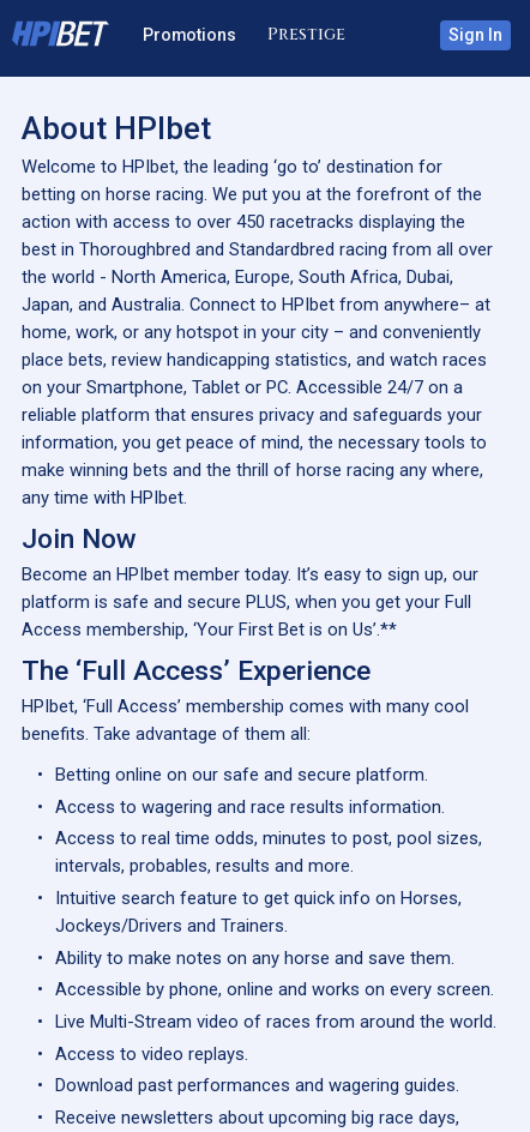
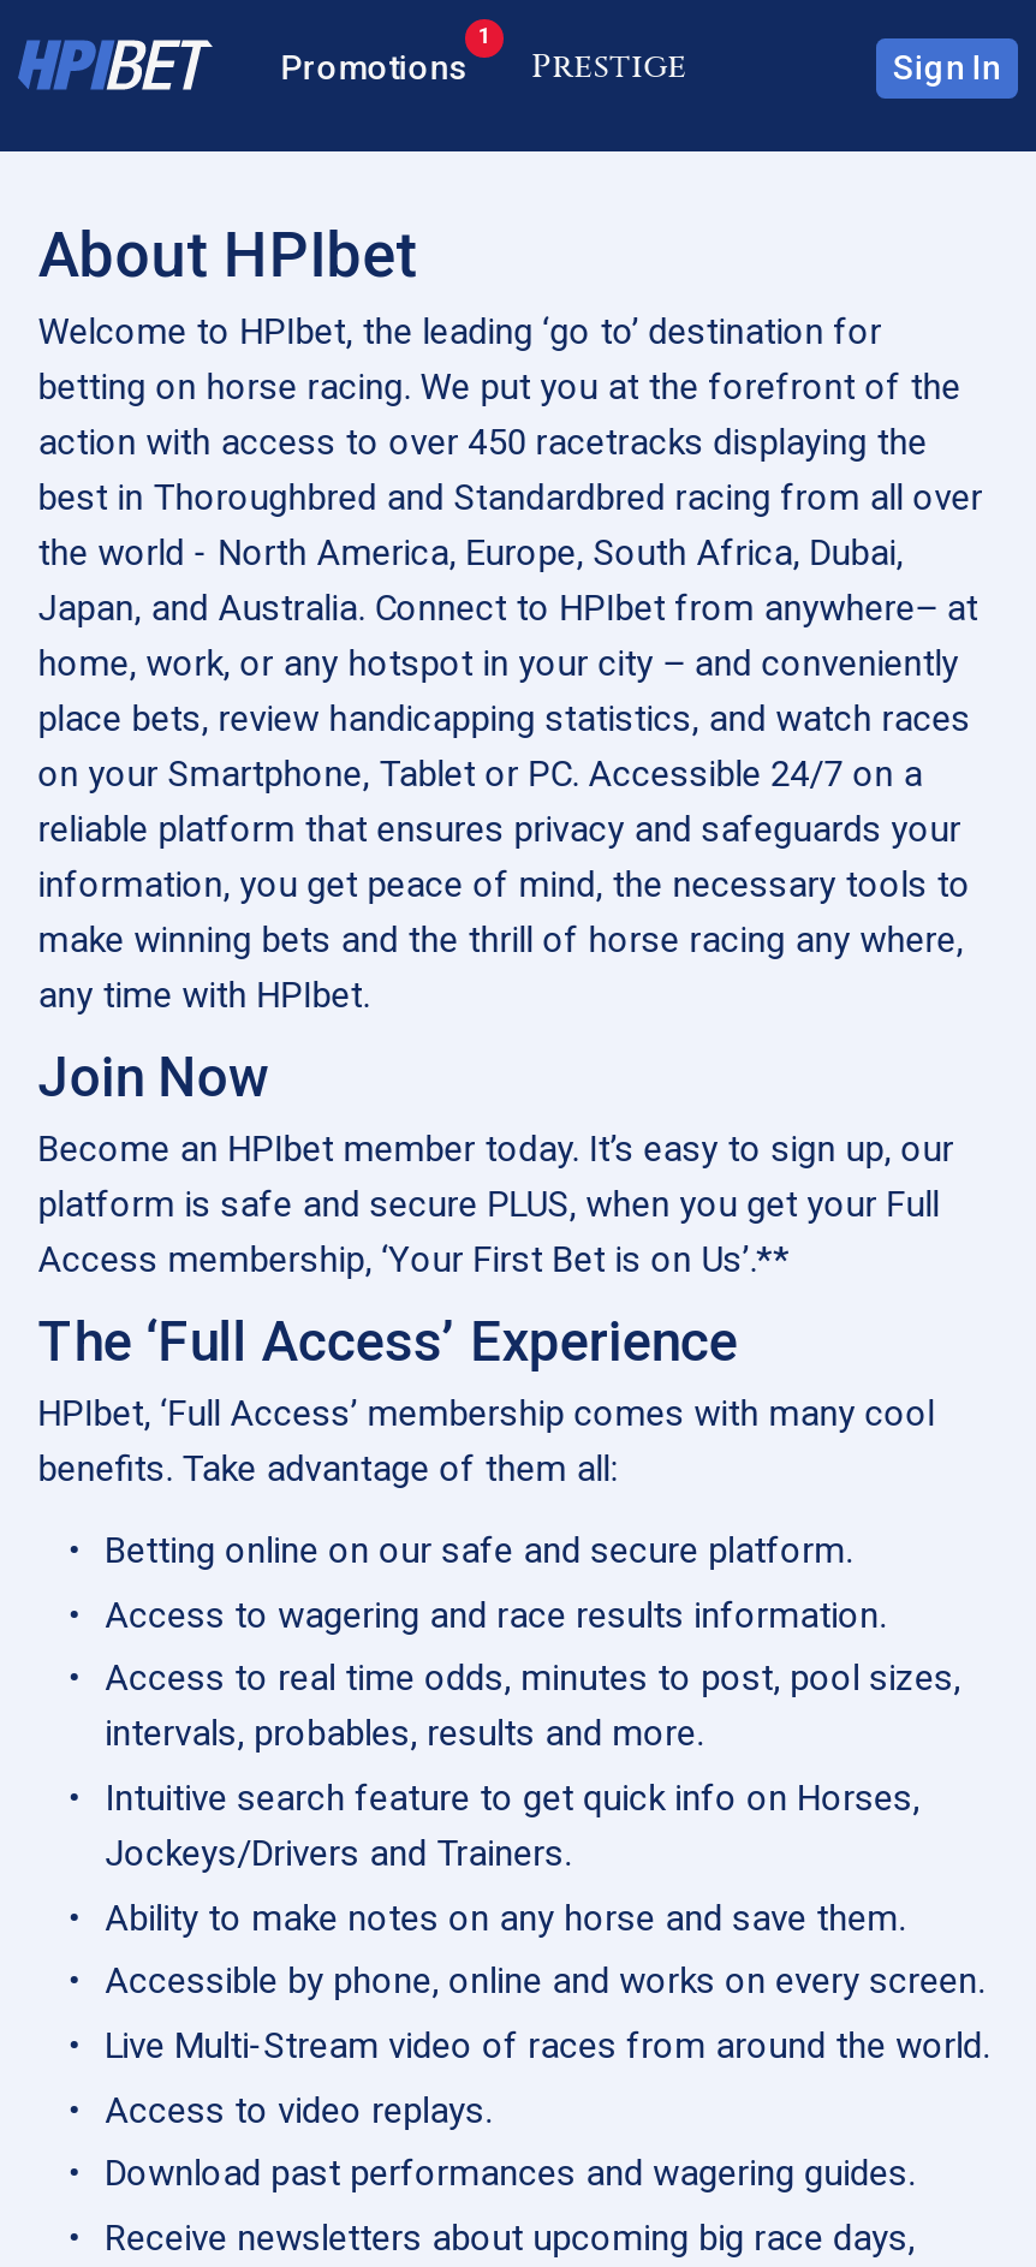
none -> [479,25,491,49] 1

